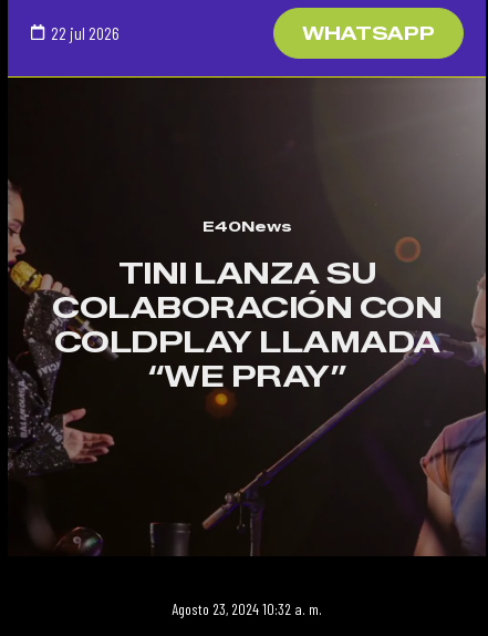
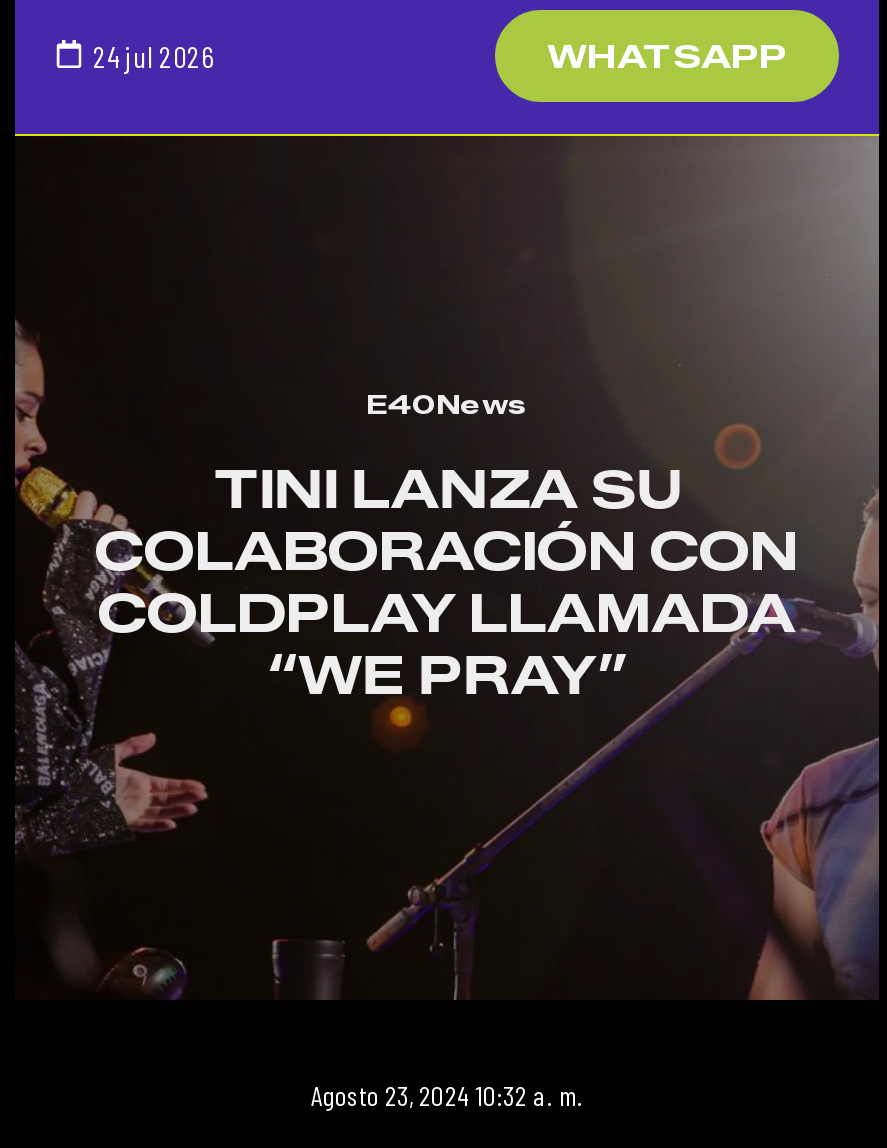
[51,23,120,43] 22 jul 2026 -> [93,37,215,73] 24 jul 2026

